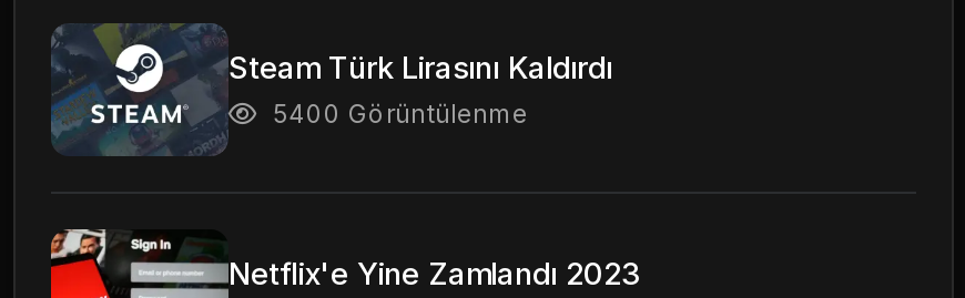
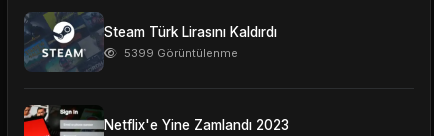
[266,97,528,129] 5400 Görüntülenme -> [121,45,238,59] 5399 Görüntülenme

